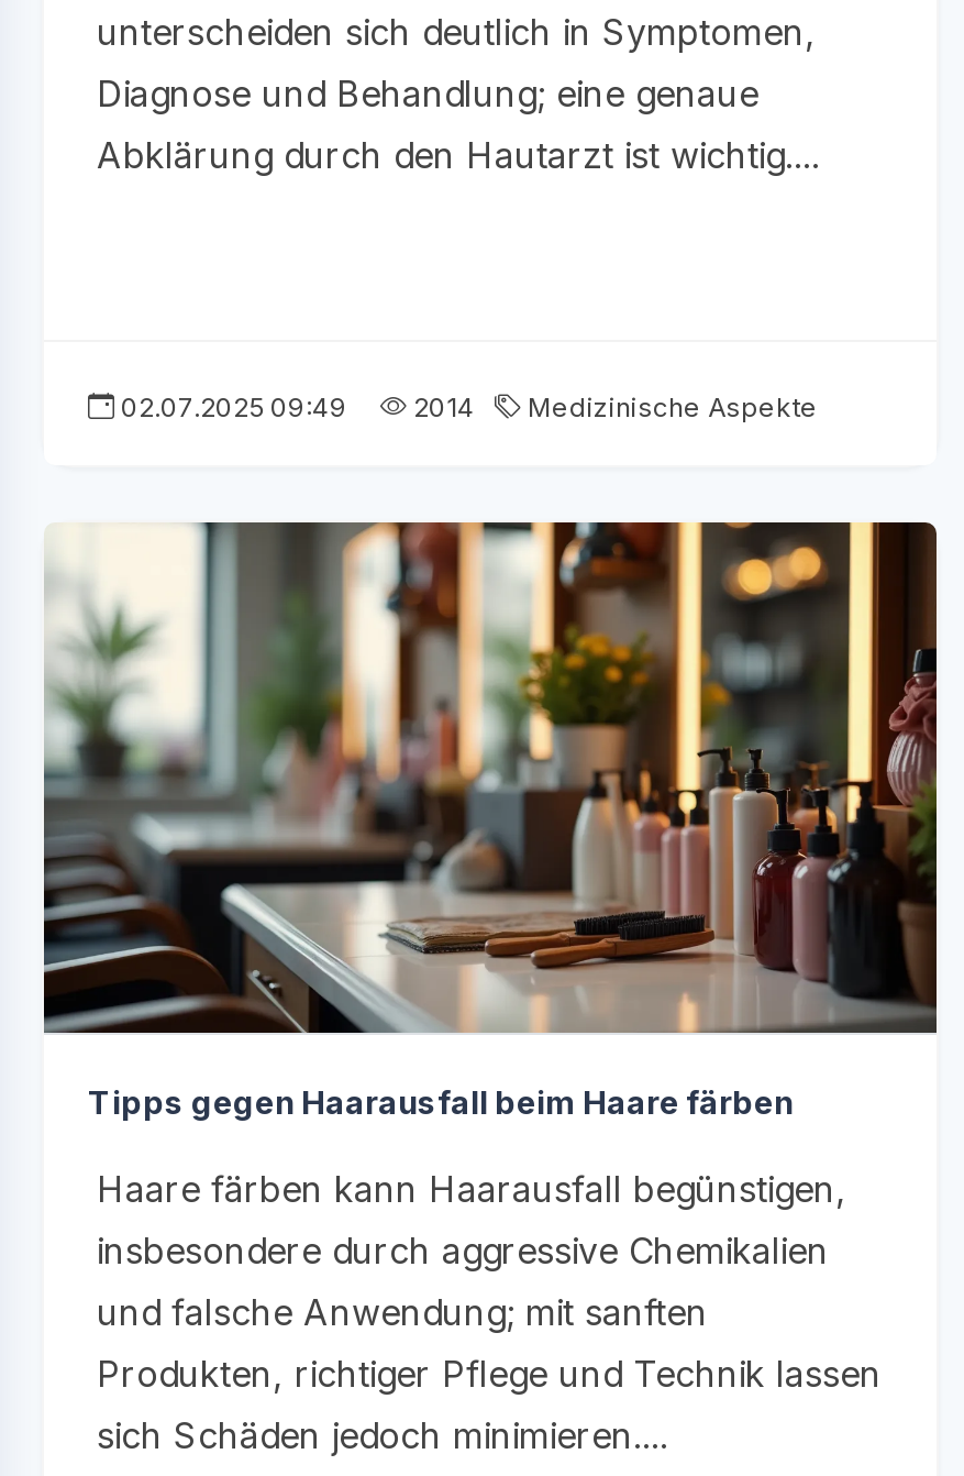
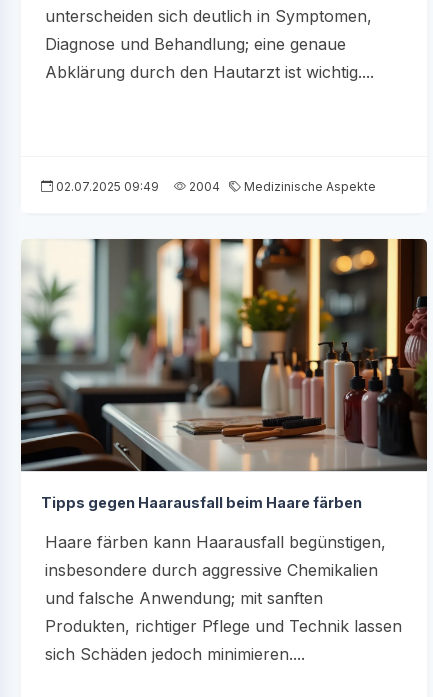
[114,390,818,423] 02.07.2025 09:49 2014 Medizinische Aspekte -> [53,179,376,194] 02.07.2025 09:49 2004 Medizinische Aspekte

